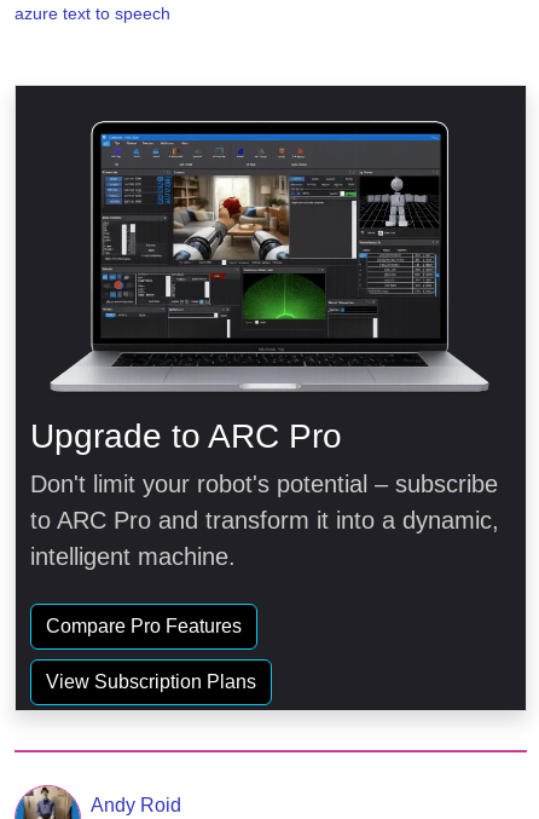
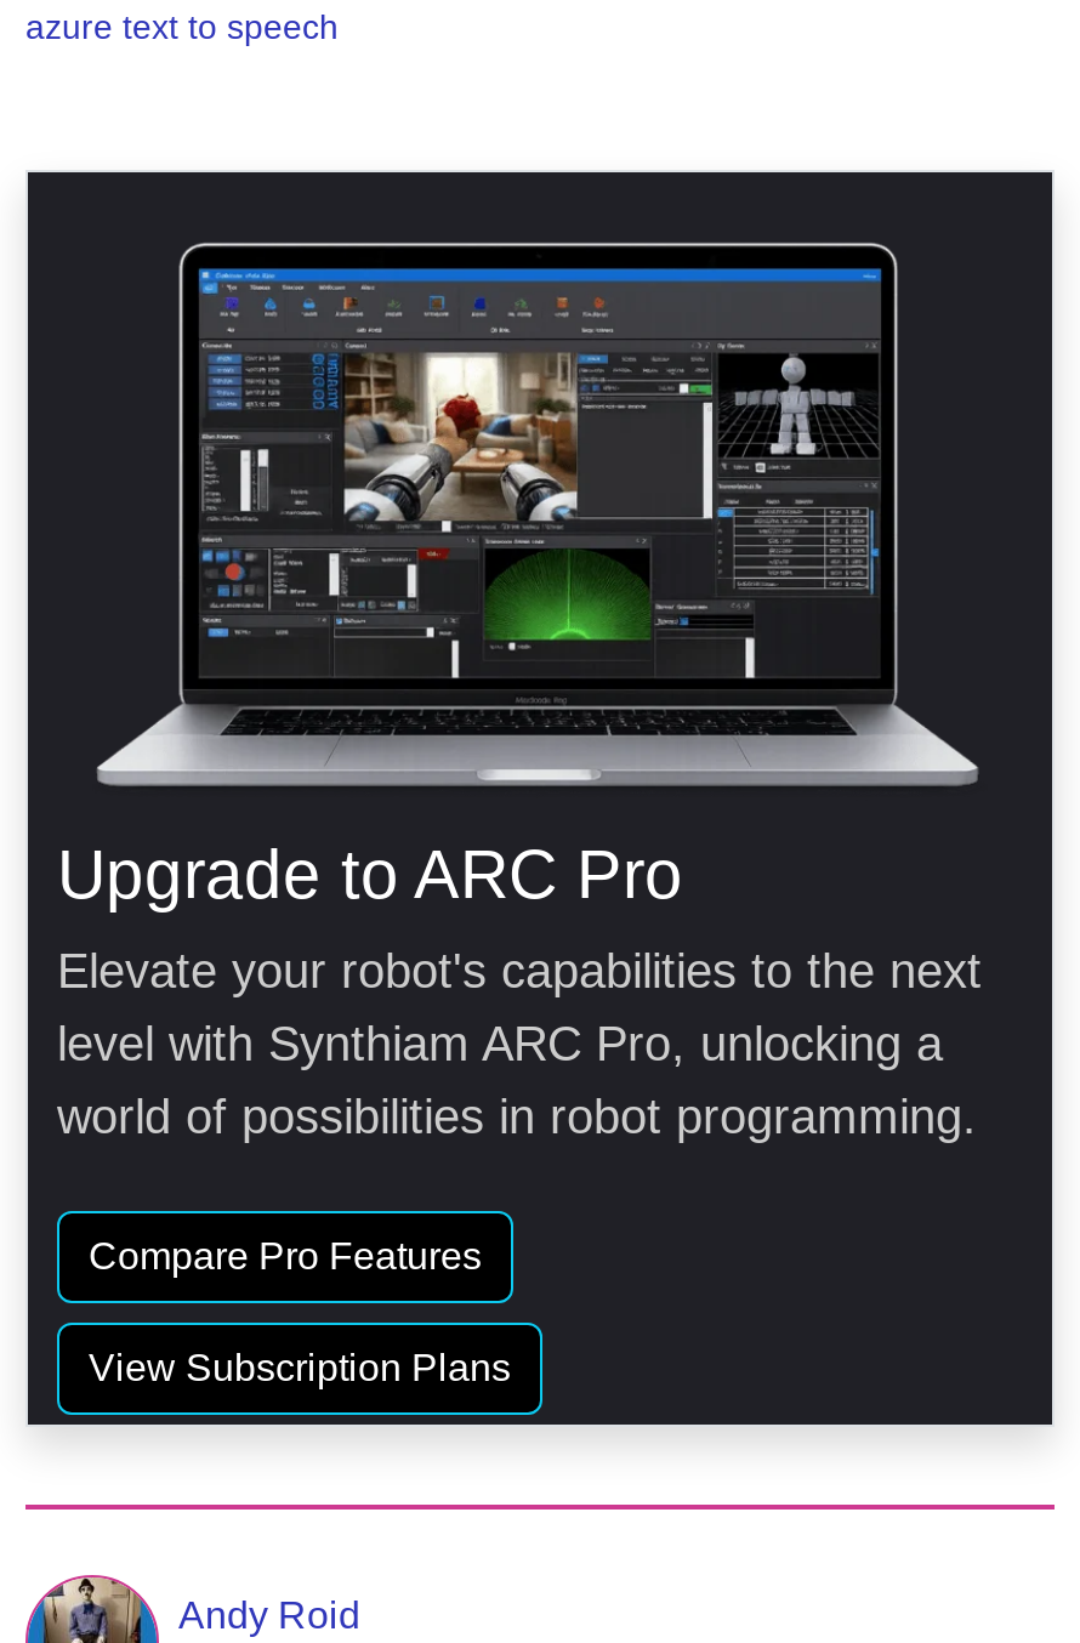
[30,471,499,570] Don't limit your robot's potential – subscribe | to ARC Pro and transform it into a dynamic, | intelligent machine. -> [57,945,982,1144] Elevate your robot's capabilities to the next | level with Synthiam ARC Pro, unlocking a | world of possibilities in robot programming.

